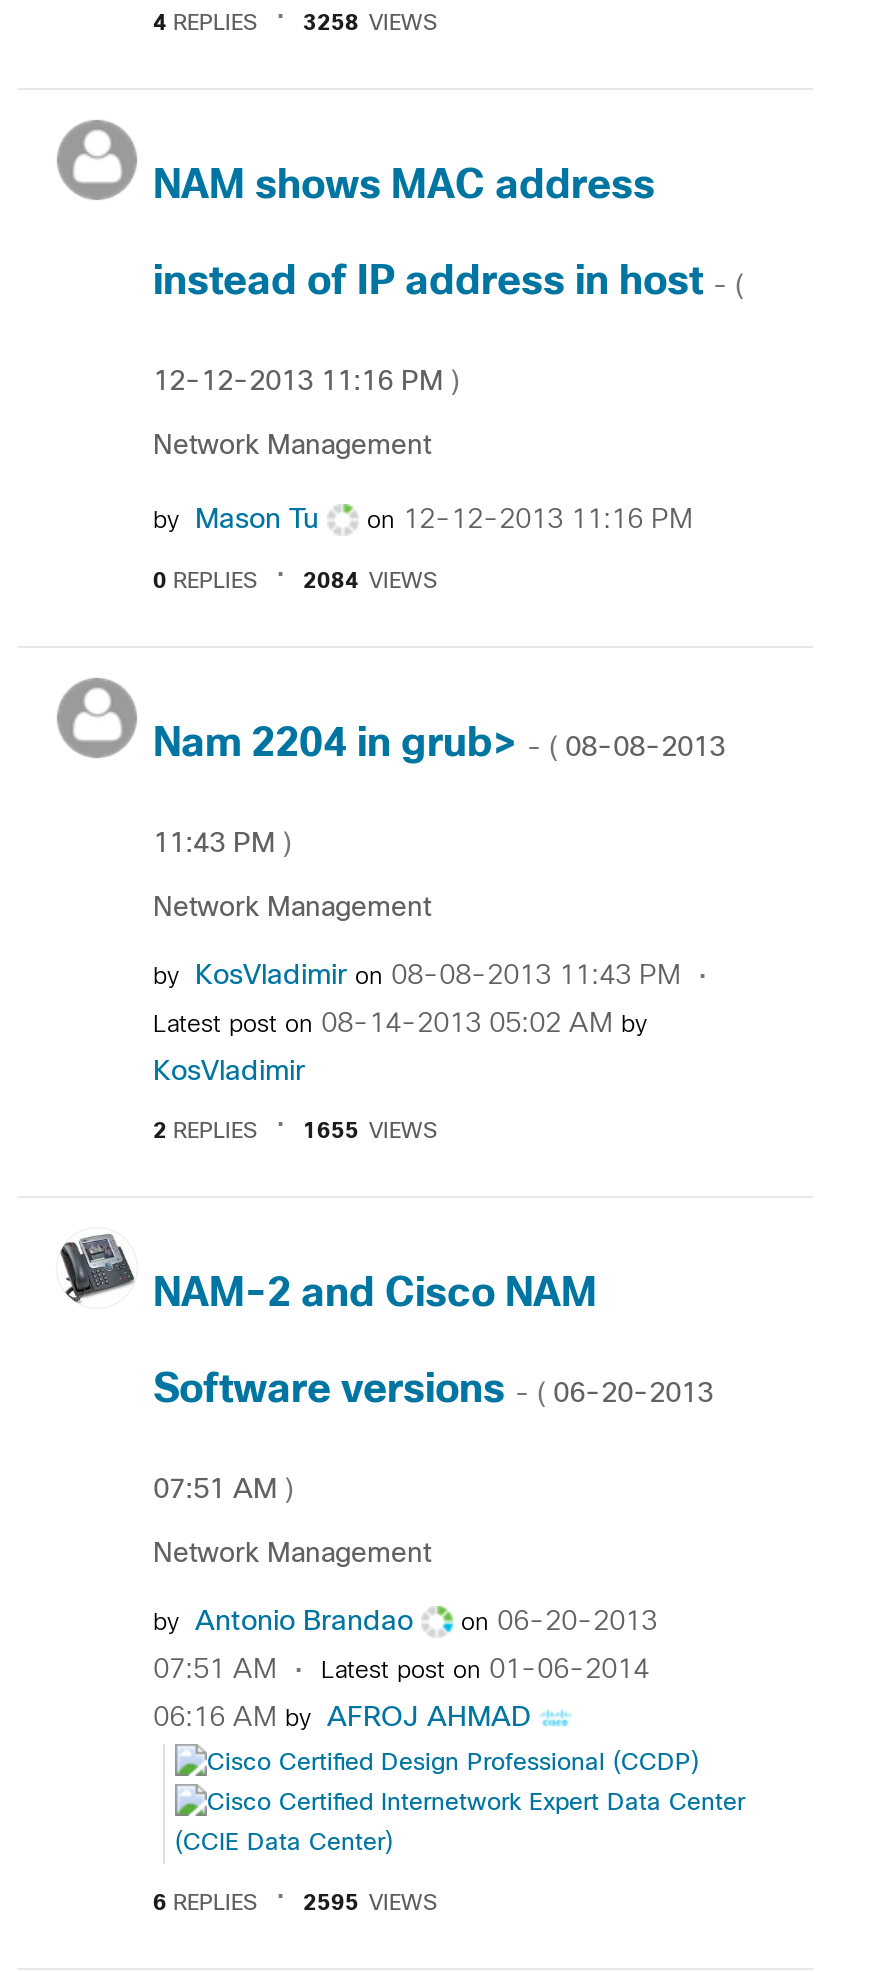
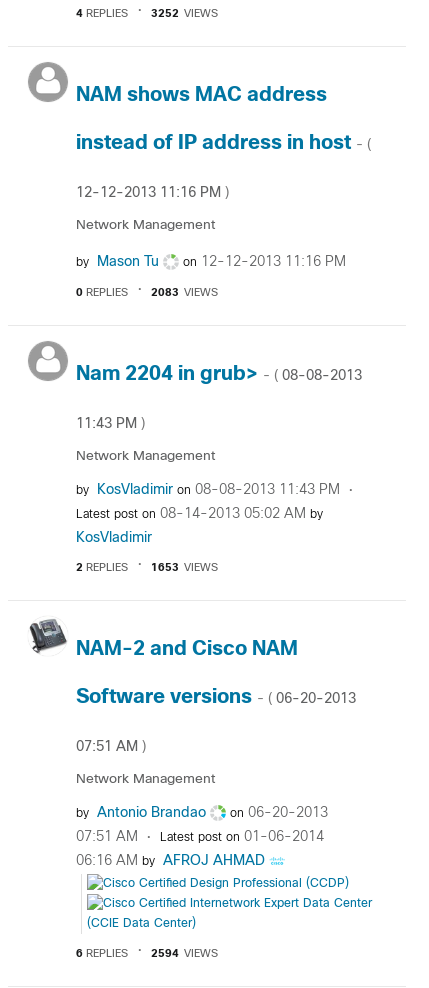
[303,14,437,34] 3258 VIEWS -> [151,9,218,19] 3252 VIEWS
[303,571,437,591] 2084 VIEWS -> [151,287,218,297] 2083 VIEWS
[303,1122,437,1142] 1655 VIEWS -> [151,563,218,573] 1653 VIEWS
[303,1893,437,1913] 2595 VIEWS -> [151,948,218,958] 2594 VIEWS

